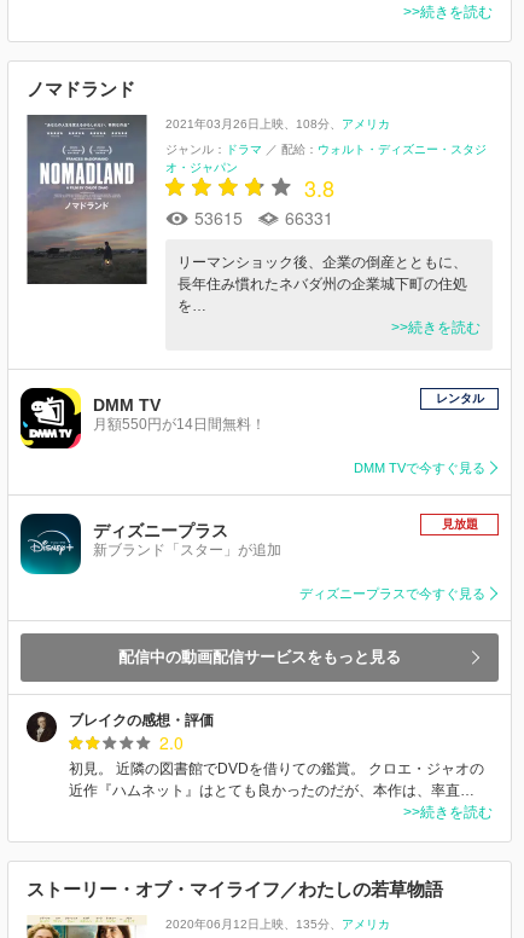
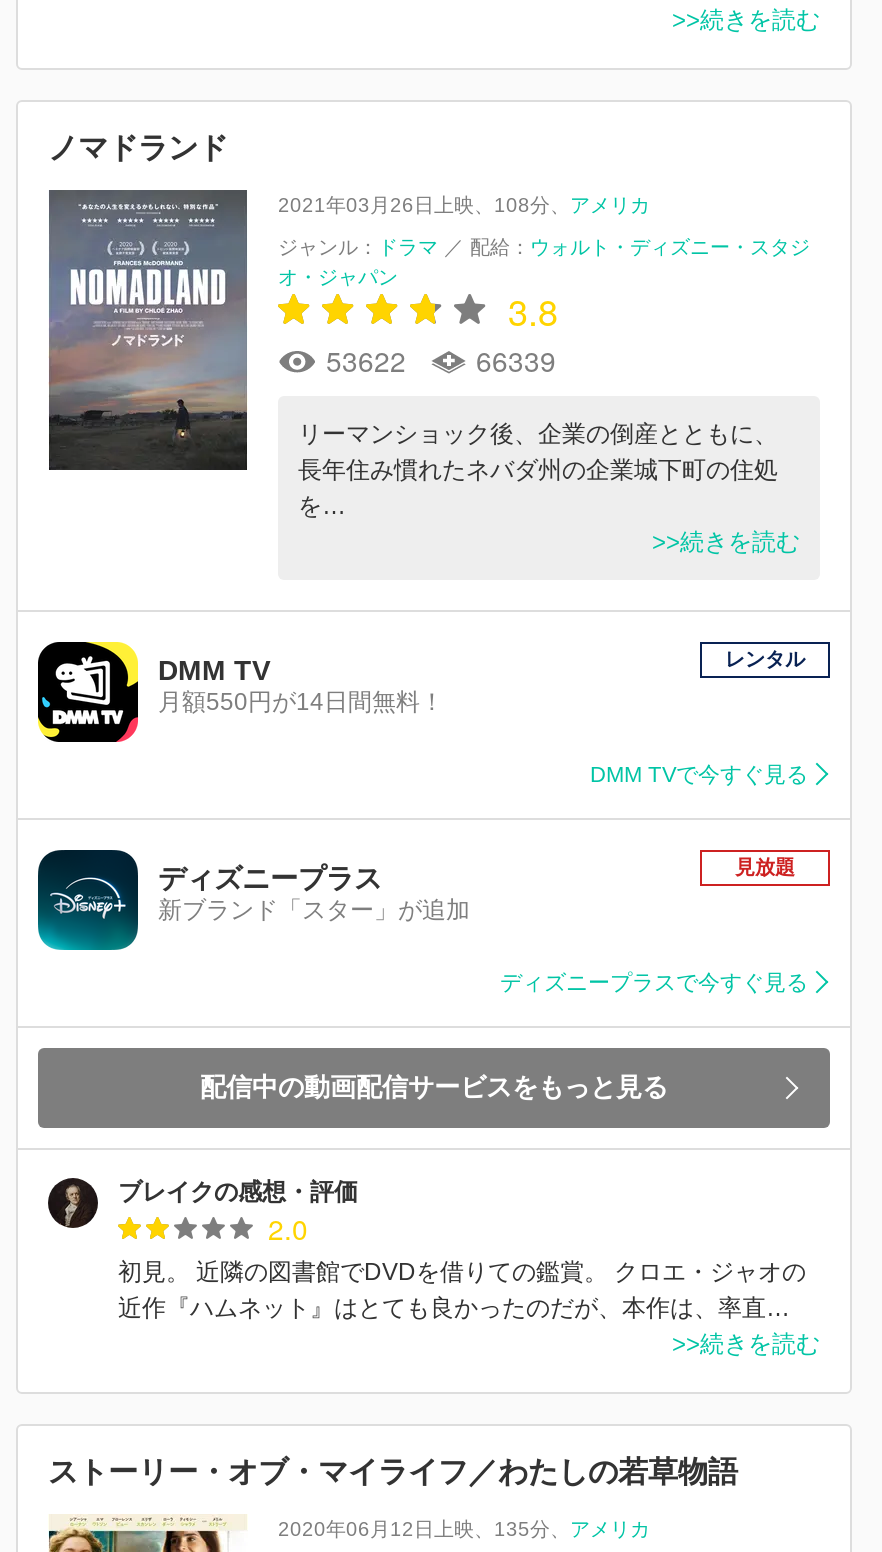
[194,205,243,229] 53615 -> [326,339,406,379] 53622
[285,205,333,229] 66331 -> [476,339,556,379] 66339

